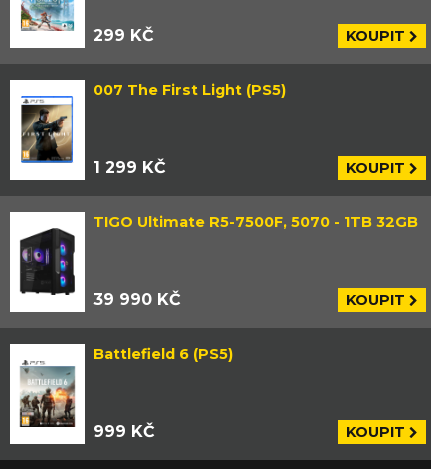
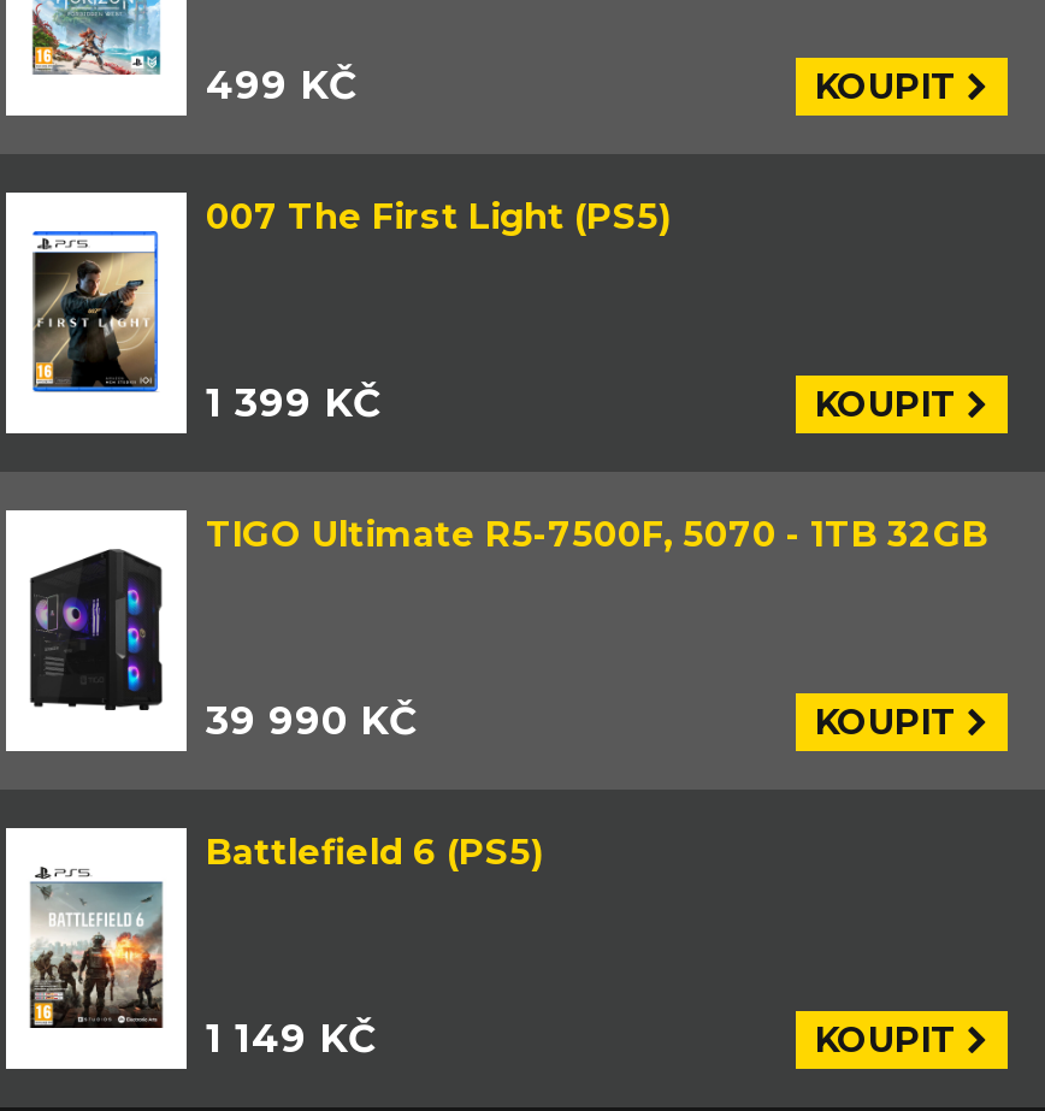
[93,26,154,45] 299 KČ -> [206,62,358,108] 499 KČ
[93,158,166,177] 1 299 KČ -> [206,380,382,426] 1 399 KČ
[93,422,155,441] 999 KČ -> [206,1015,377,1061] 1 149 KČ

